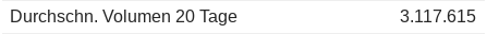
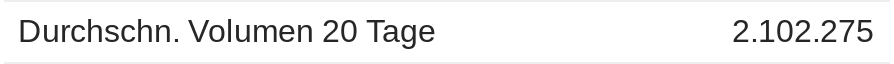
[400,8,476,26] 3.117.615 -> [732,14,874,48] 2.102.275

